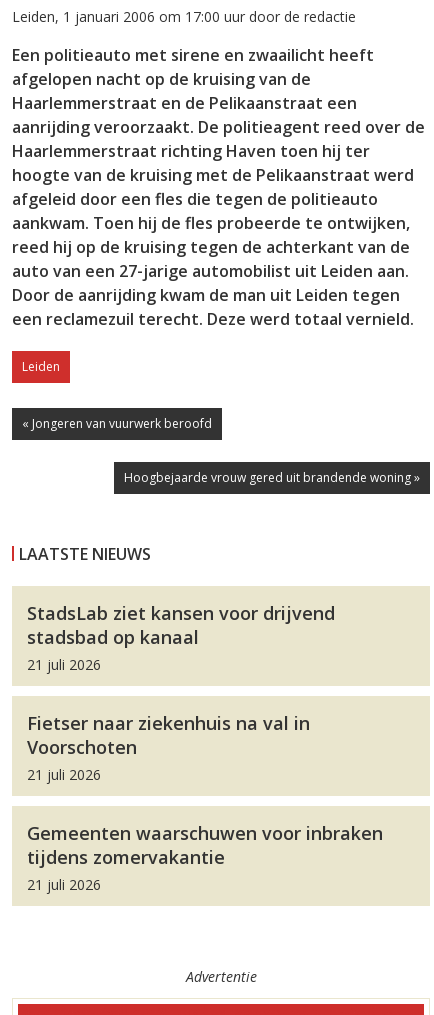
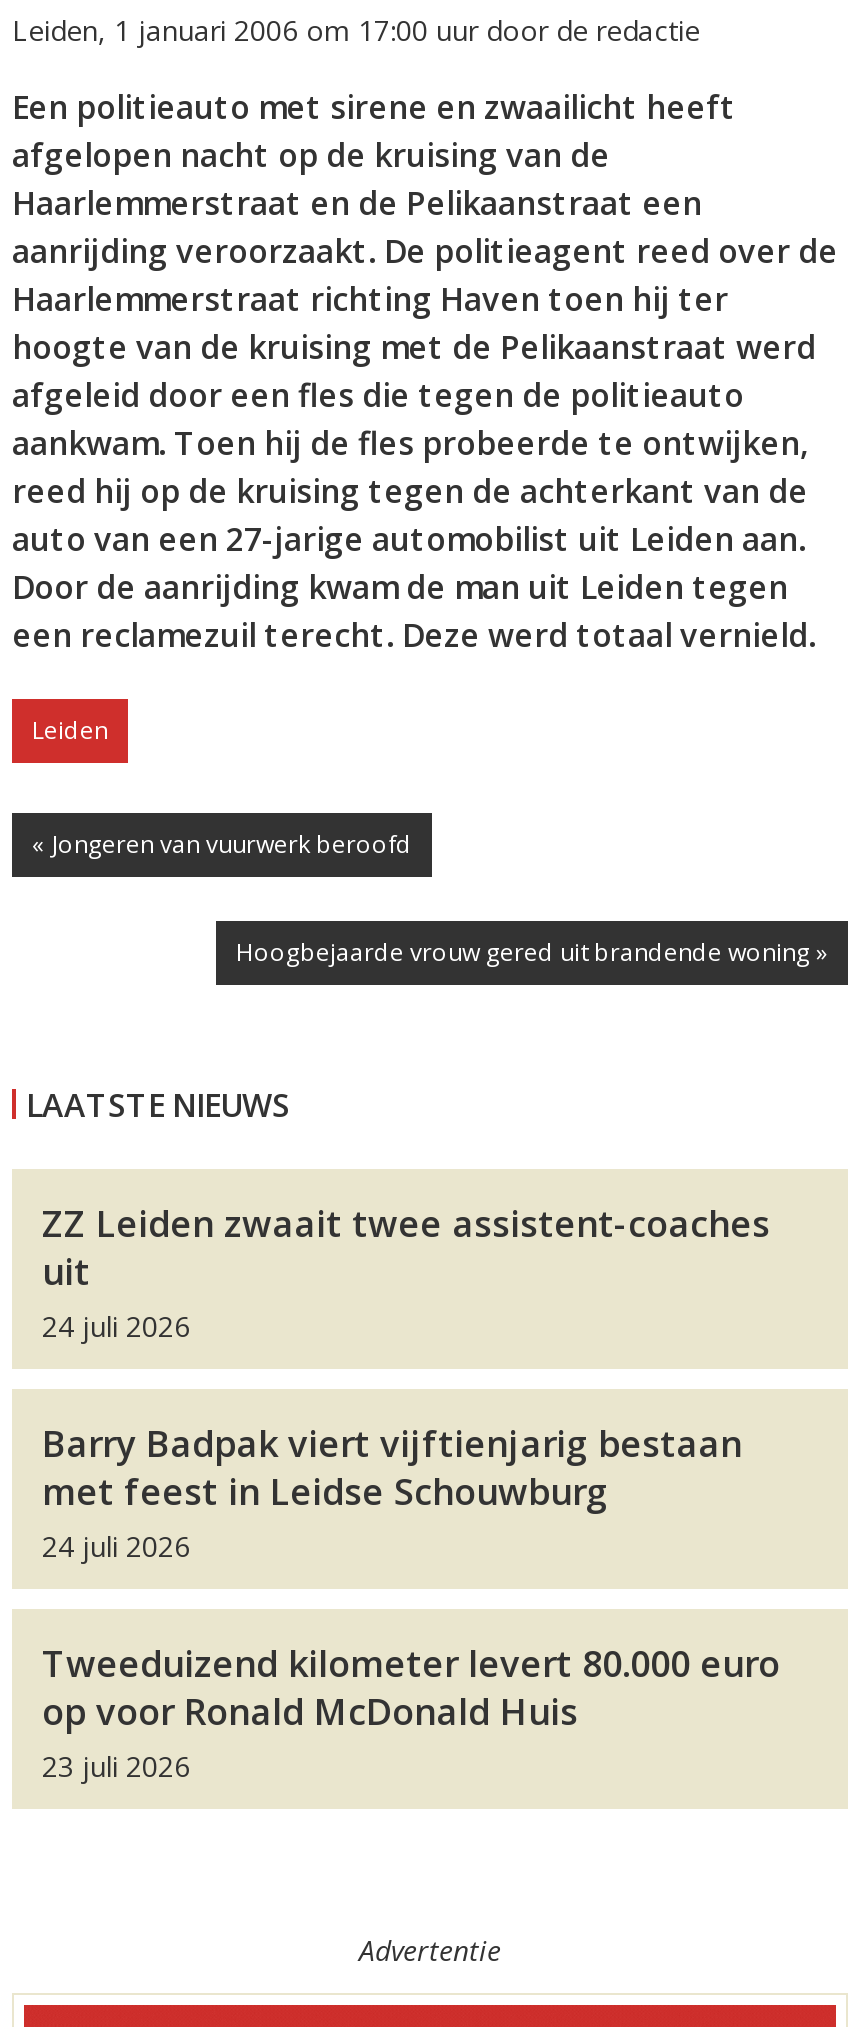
[27,601,335,674] StadsLab ziet kansen voor drijvend | stadsbad op kanaal | 21 juli 2026 -> [42,1199,770,1345] ZZ Leiden zwaait twee assistent-coaches | uit | 24 juli 2026
[27,711,310,784] Fietser naar ziekenhuis na val in | Voorschoten | 21 juli 2026 -> [42,1419,742,1565] Barry Badpak viert vijftienjarig bestaan | met feest in Leidse Schouwburg | 24 juli 2026
[27,821,383,894] Gemeenten waarschuwen voor inbraken | tijdens zomervakantie | 21 juli 2026 -> [42,1639,780,1785] Tweeduizend kilometer levert 80.000 euro | op voor Ronald McDonald Huis | 23 juli 2026

